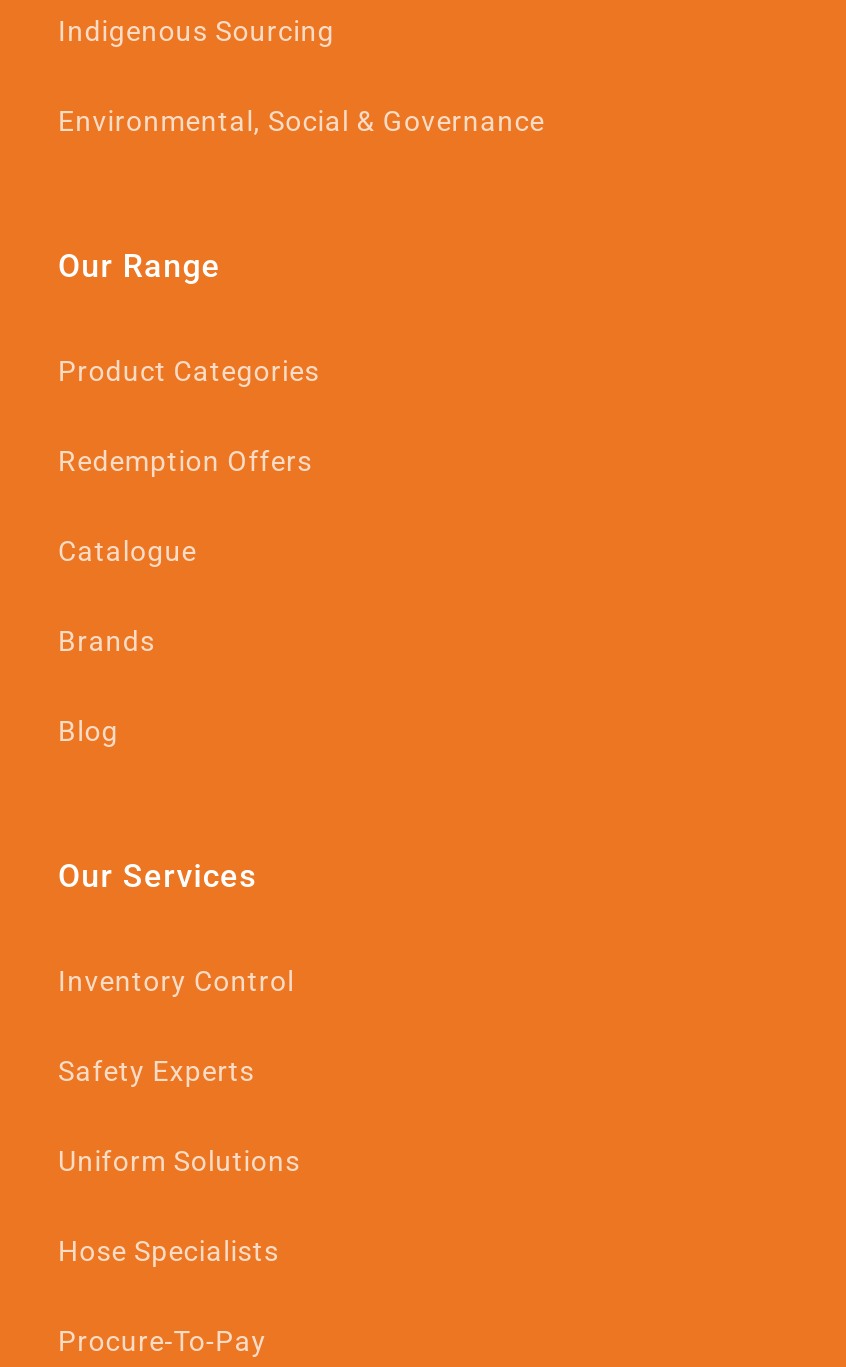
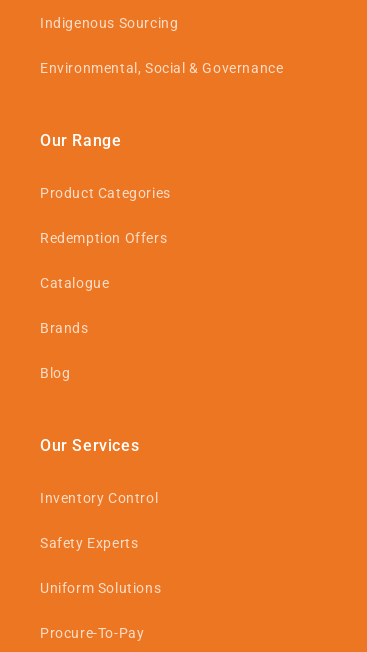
[58,1235,279,1267] Hose Specialists -> none

